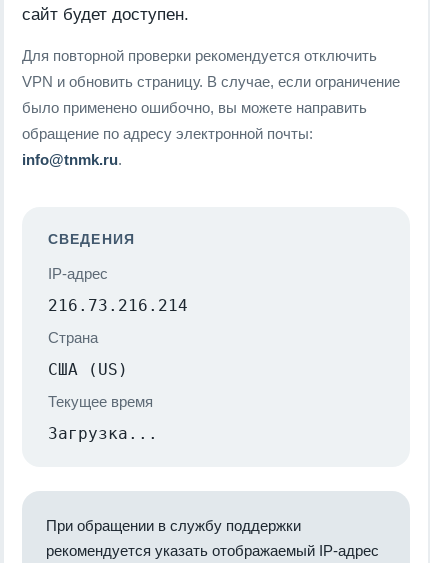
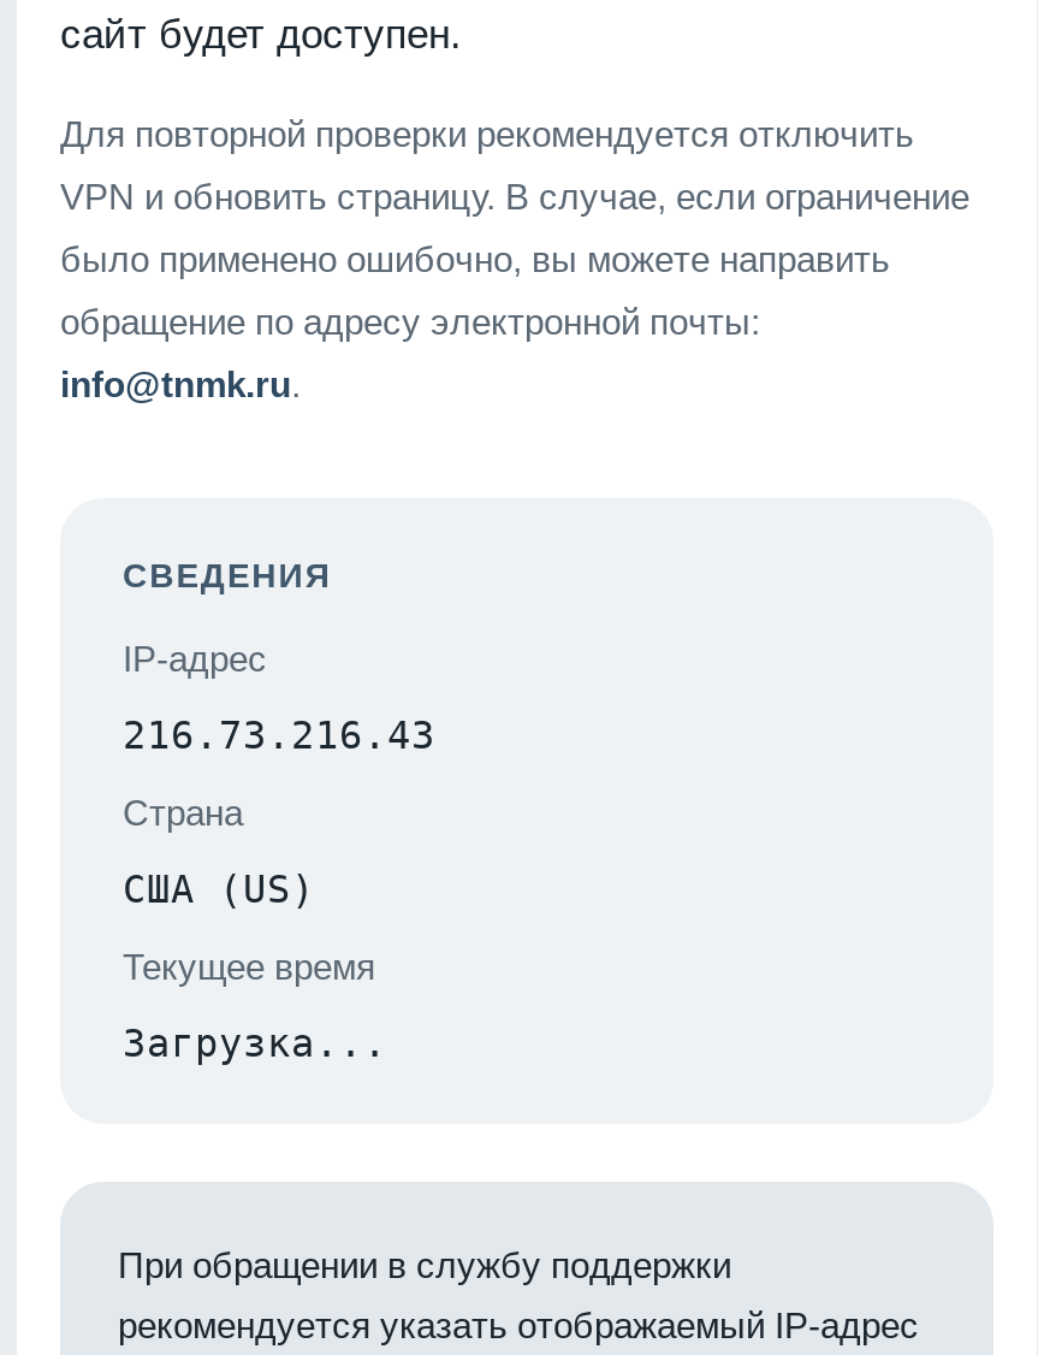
[48,295,188,314] 216.73.216.214 -> [123,711,435,757] 216.73.216.43

